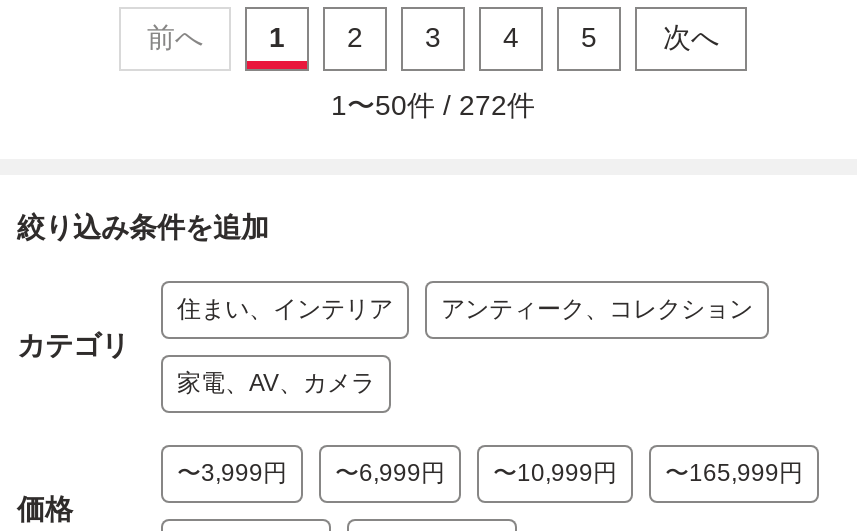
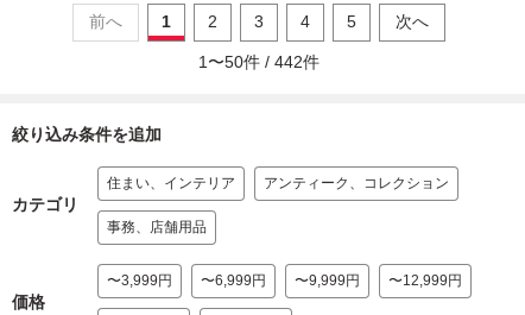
[331,88,535,120] 1〜50件 / 272件 -> [198,52,320,71] 1〜50件 / 442件
[177,369,375,397] 家電、AV、カメラ -> [107,219,207,236] 事務、店舗用品
[493,459,617,487] 〜10,999円 -> [295,272,360,289] 〜9,999円
[665,459,803,487] 〜165,999円 -> [388,272,462,289] 〜12,999円

